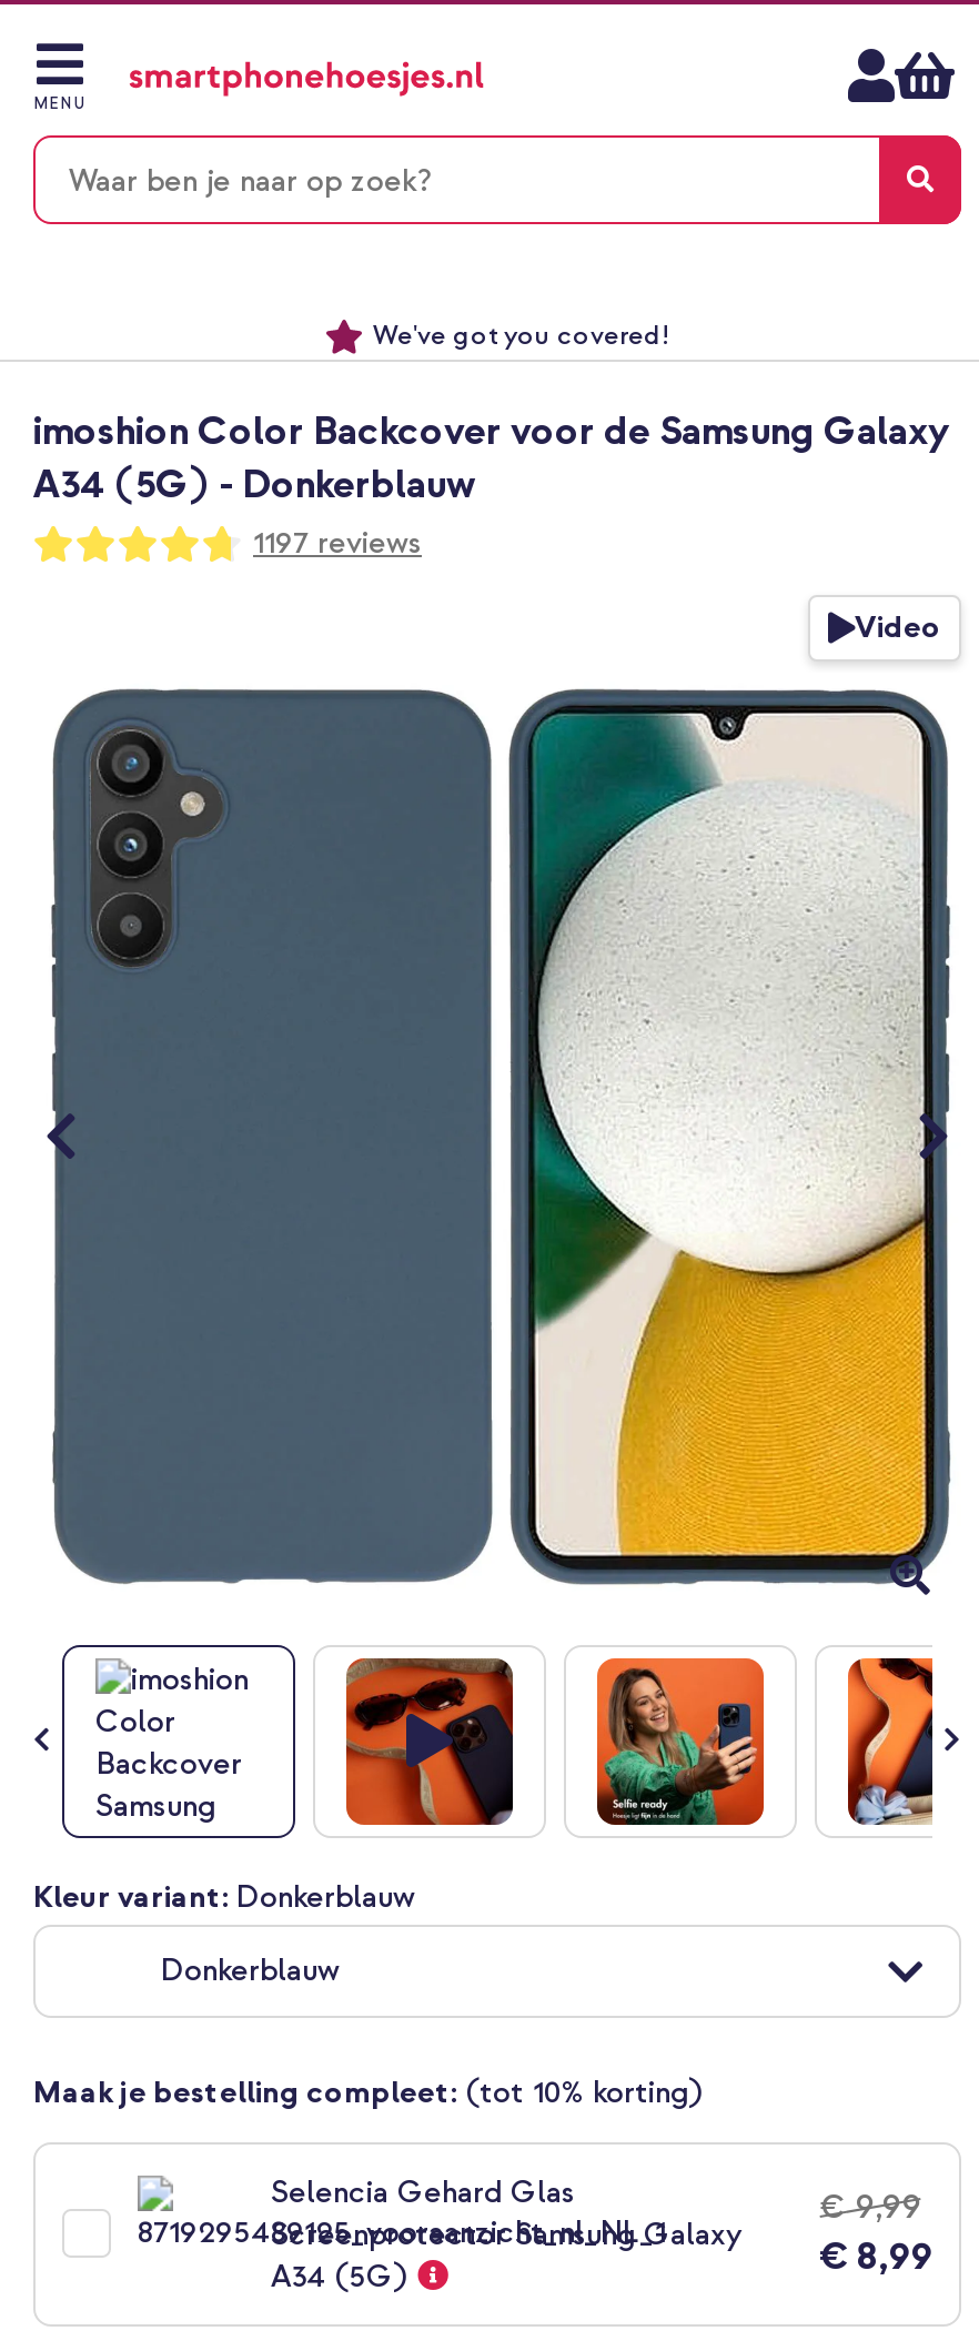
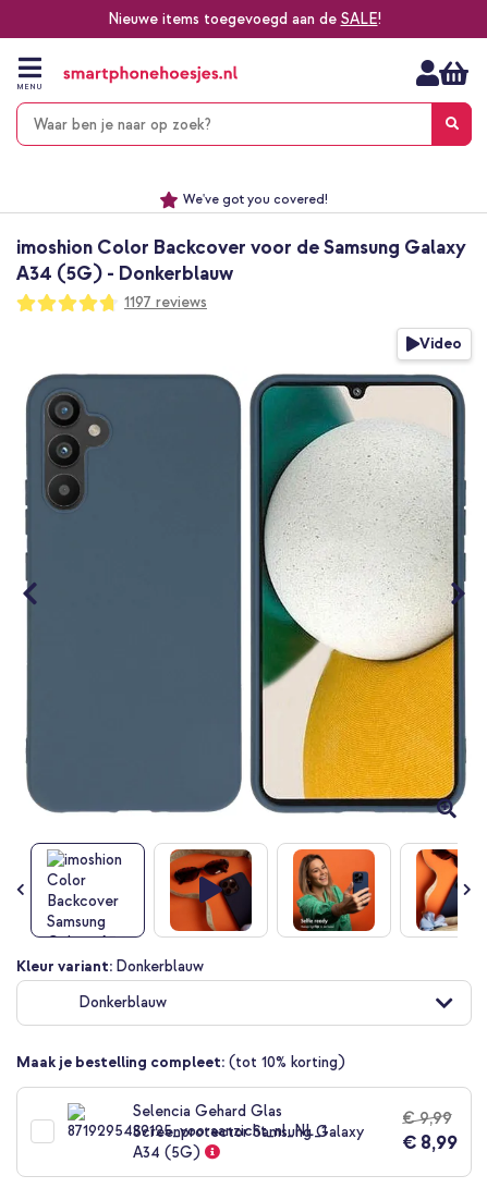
none -> [107,10,381,28] Nieuwe items toegevoegd aan de SALE!

